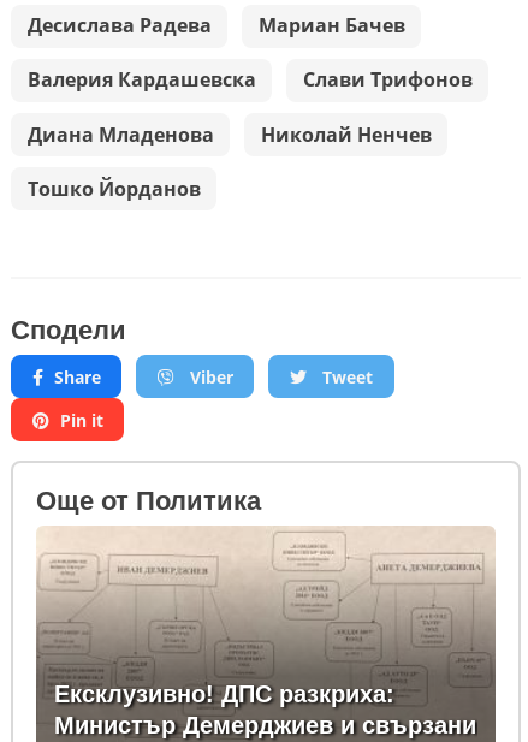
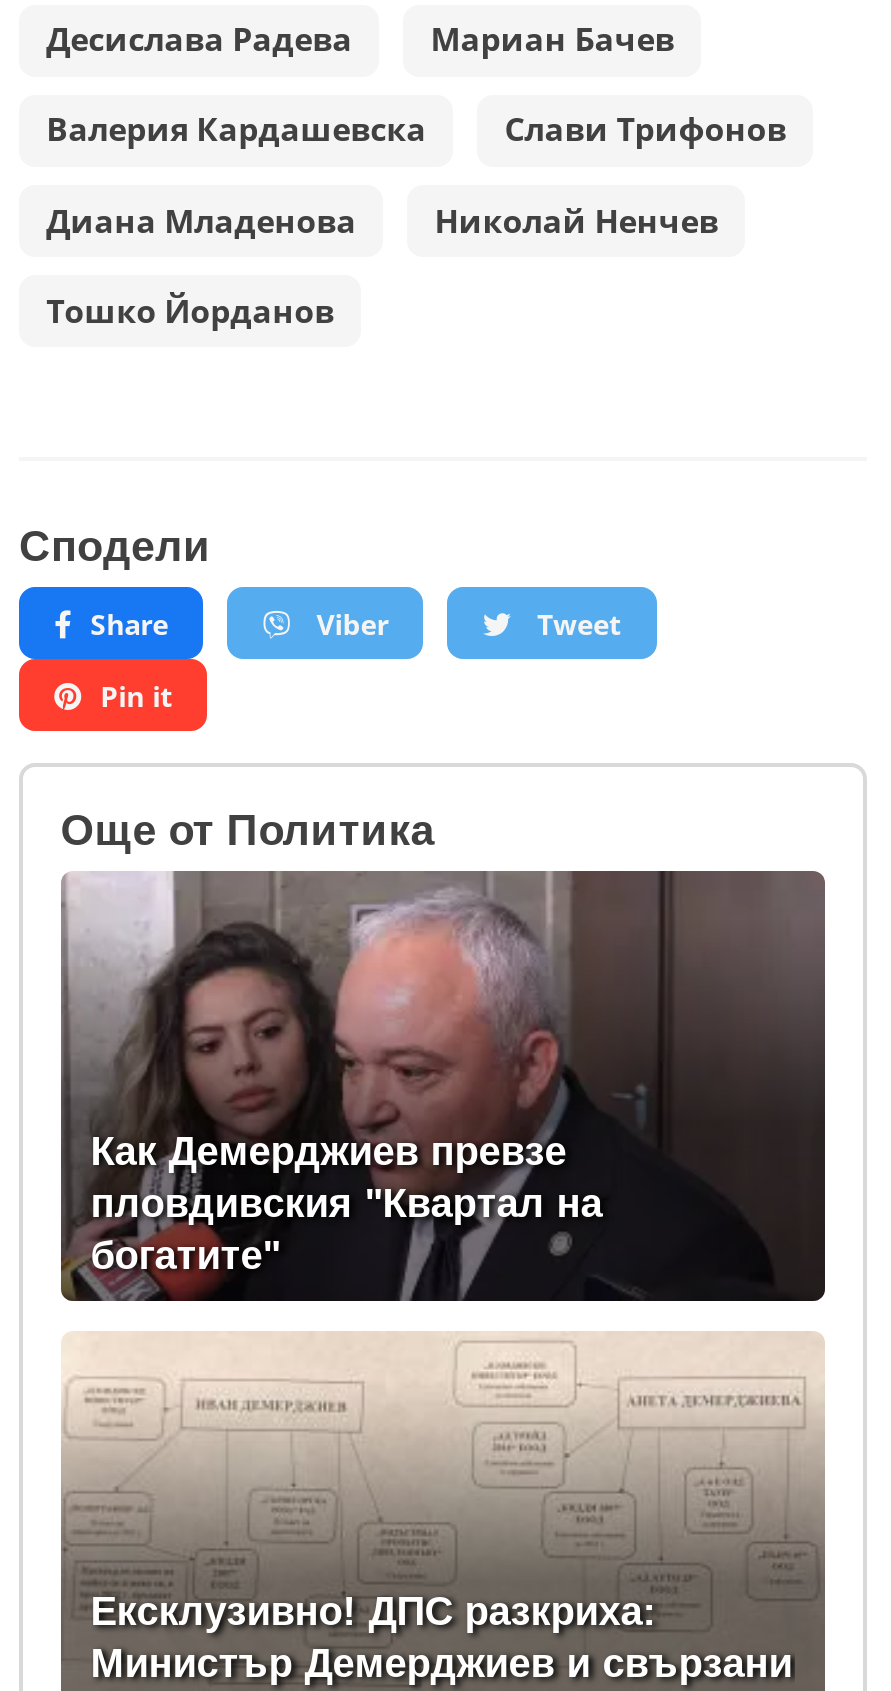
none -> [59,869,827,1303] [image] | Как Демерджиев превзе | пловдивския "Квартал на | богатите"

